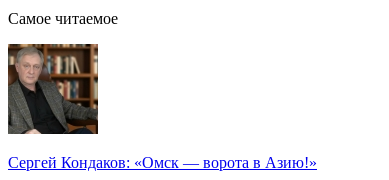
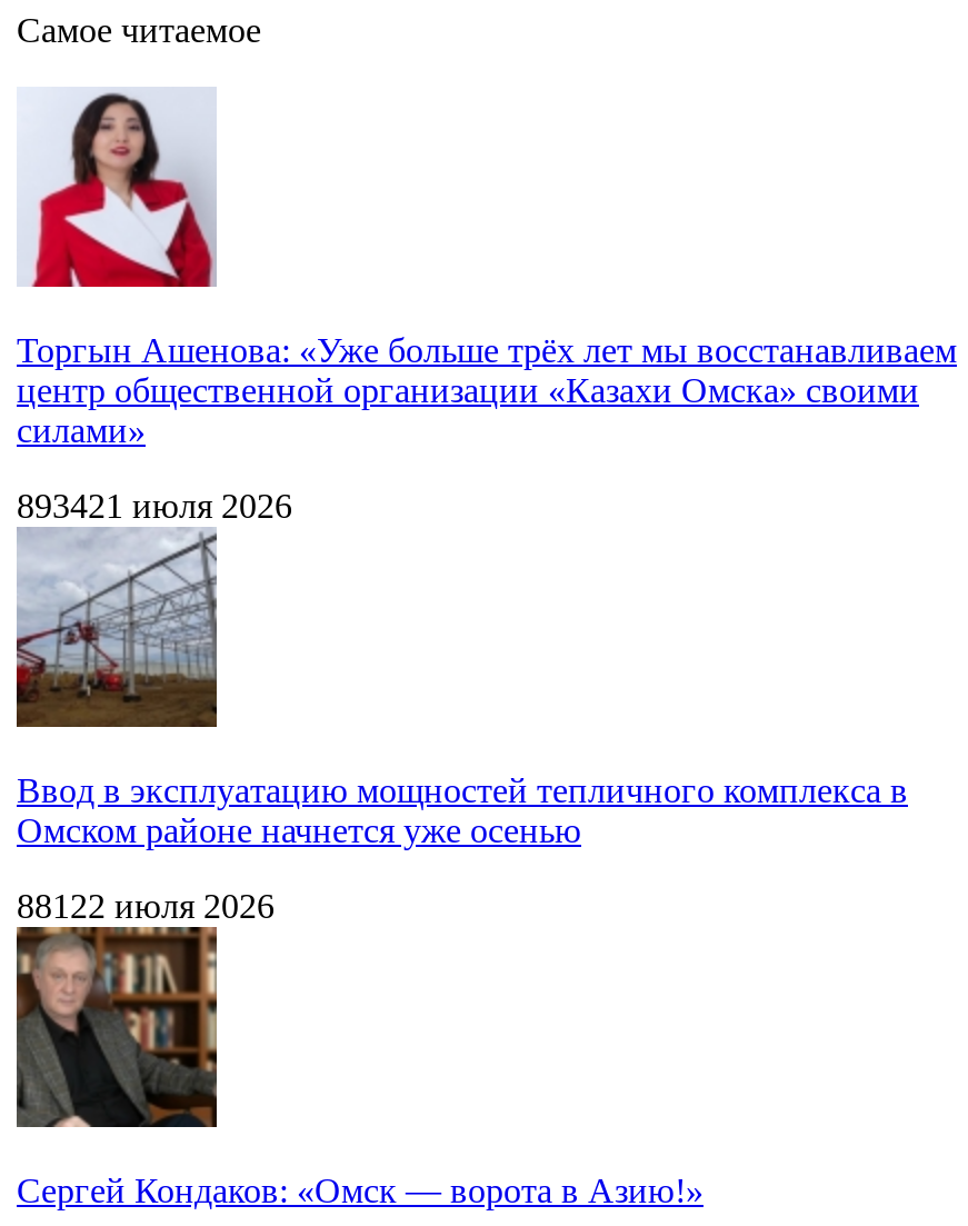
none -> [14,540,908,925] [image] | Ввод в эксплуатацию мощностей тепличного комплекса в | Омском районе начнется уже осенью | 881 22 июля 2026
none -> [17,89,957,524] [image] | Торгын Ашенова: «Уже больше трёх лет мы восстанавливаем | центр общественной организации «Казахи Омска» своими | силами» | 893421 июля 2026

